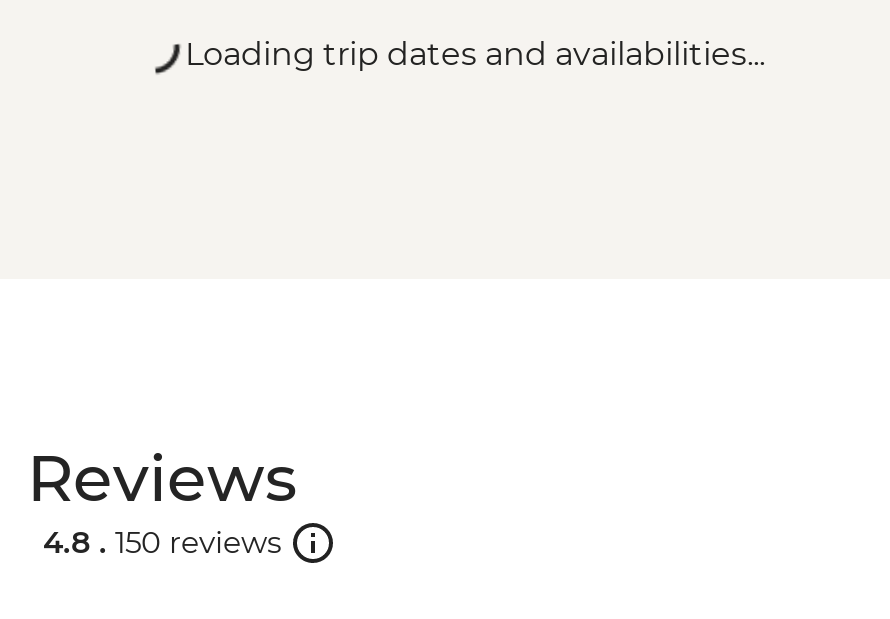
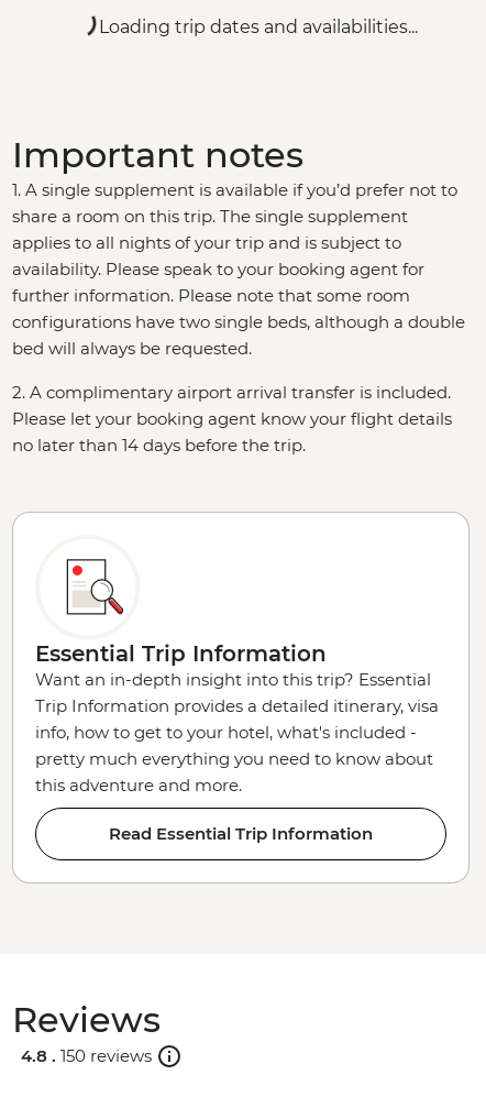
none -> [12,133,465,456] Important notes | 1. A single supplement is available if you’d prefer not to | share a room on this trip. The single supplement | applies to all nights of your trip and is subject to | availability. Please speak to your booking agent for | further information. Please note that some room | configurations have two single beds, although a double | bed will always be requested. | 2. A complimentary airport arrival transfer is included. | Please let your booking agent know your flight details | no later than 14 days before the trip.
none -> [35,558,439,844] [image] | Essential Trip Information | Want an in-depth insight into this trip? Essential | Trip Information provides a detailed itinerary, visa | info, how to get to your hotel, what's included - | pretty much everything you need to know about | this adventure and more. | Read Essential Trip Information

